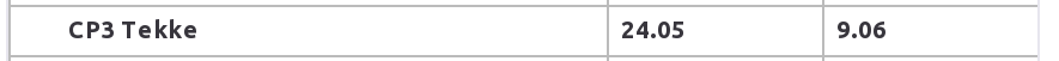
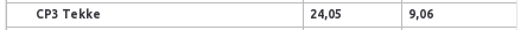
[621,17,686,43] 24.05 -> [310,8,342,21] 24,05
[836,17,887,43] 9.06 -> [408,8,433,21] 9,06

